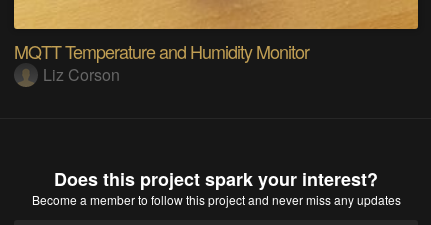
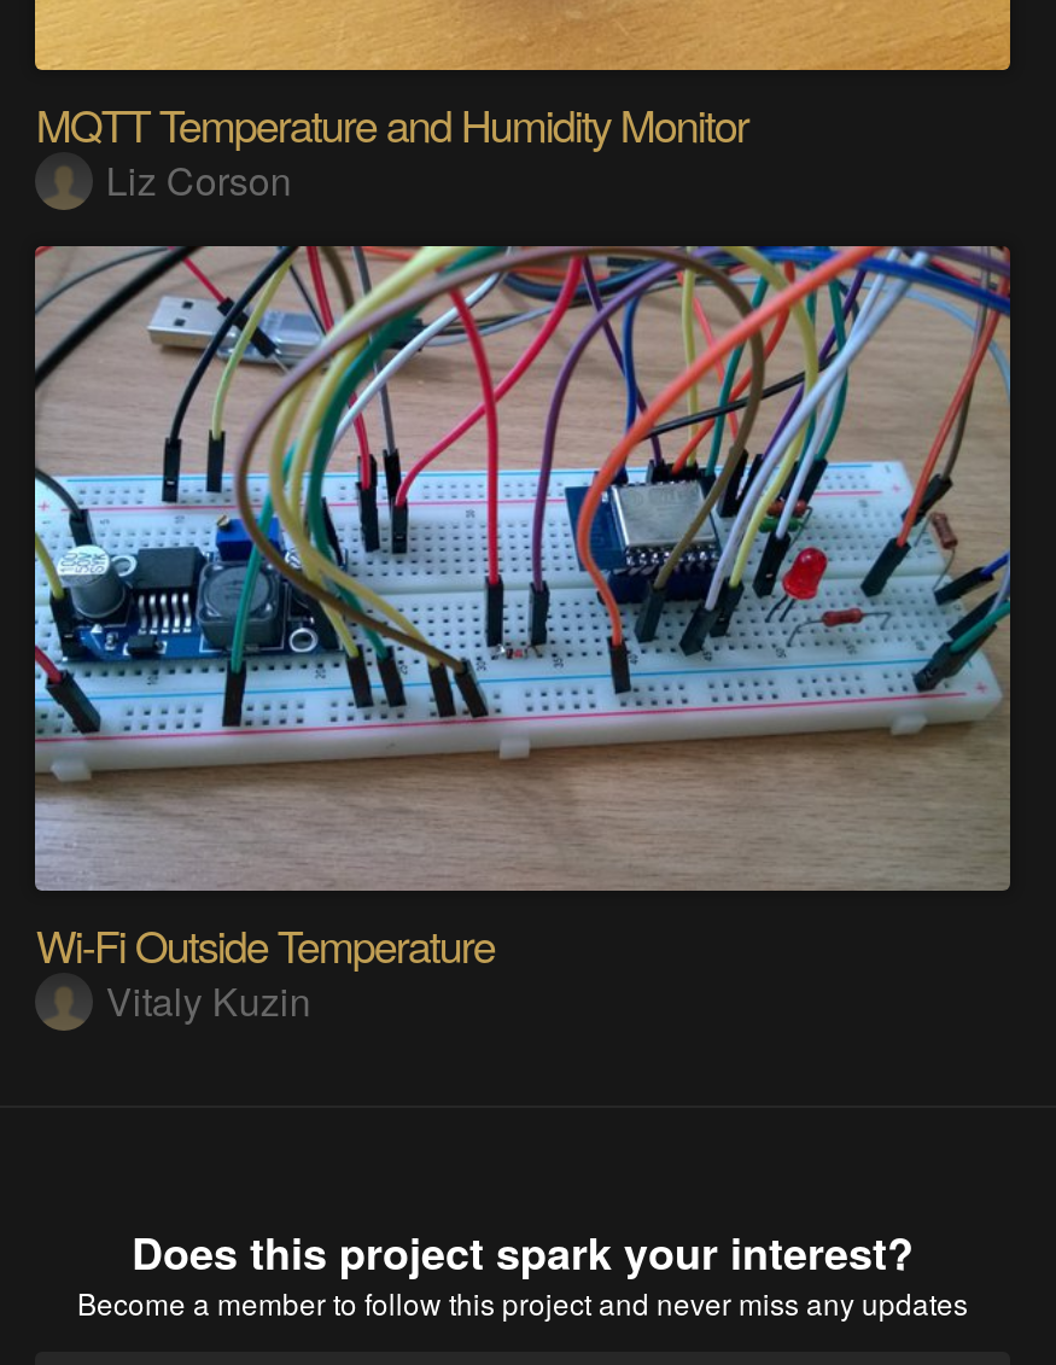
none -> [33,244,1013,1027] [image] | Wi-Fi Outside Temperature | Vitaly Kuzin

